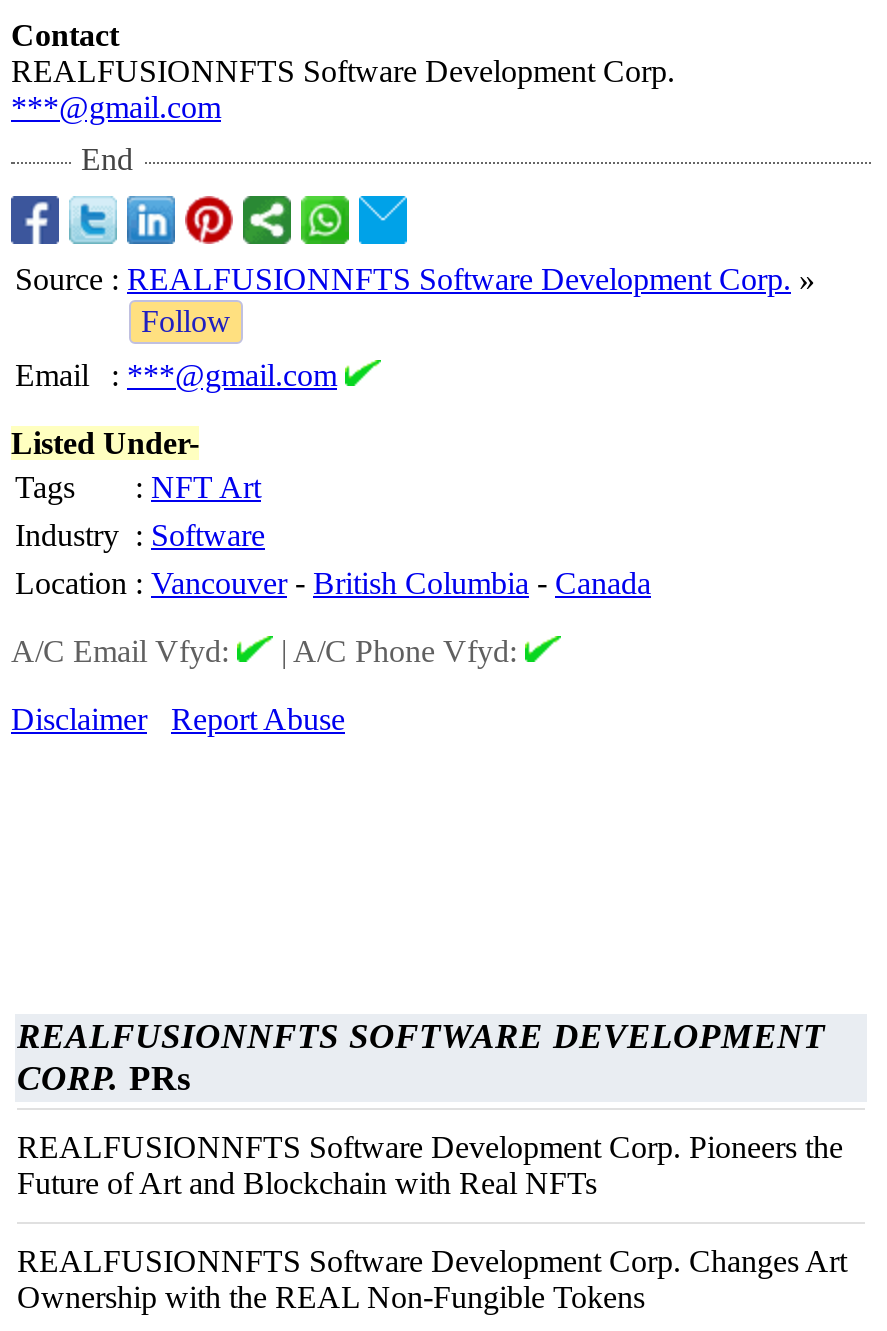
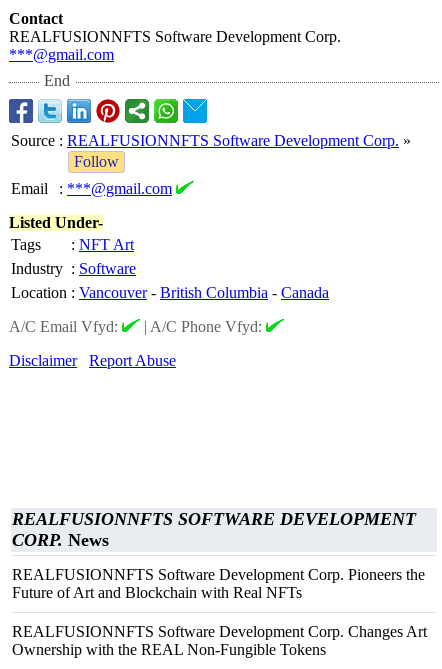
[17,1058,191,1098] CORP. PRs -> [12,530,109,550] CORP. News

